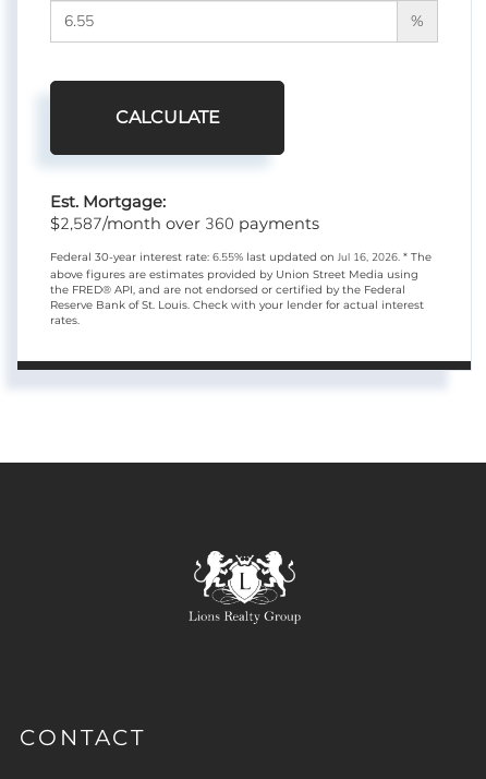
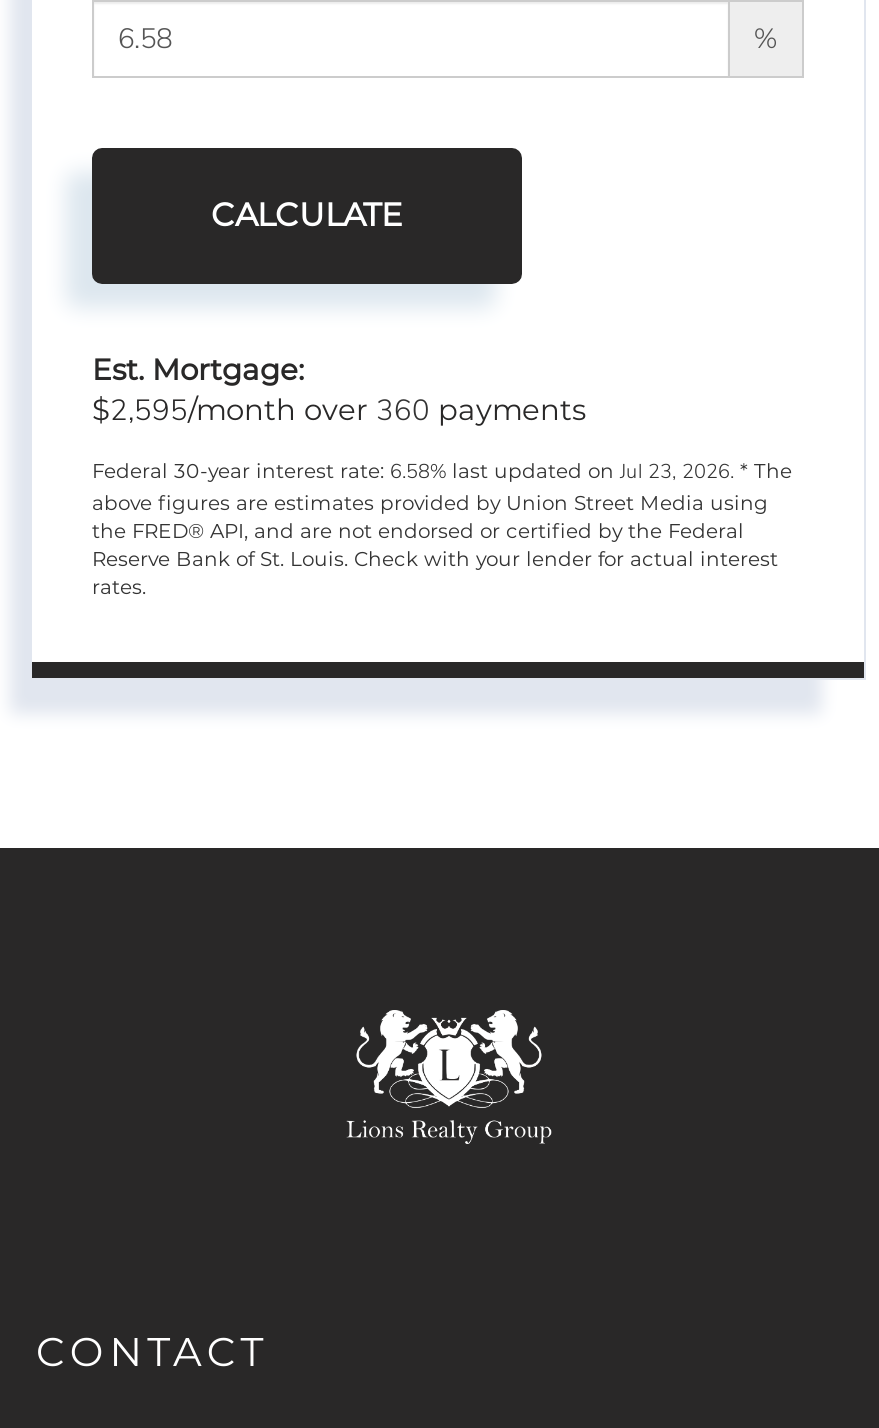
[50,212,319,234] $2,587/month over 360 payments -> [92,389,586,429] $2,595/month over 360 payments
[50,249,432,265] Federal 30-year interest rate: 6.55% last updated on Jul 16, 2026. * The -> [92,457,792,485] Federal 30-year interest rate: 6.58% last updated on Jul 23, 2026. * The

